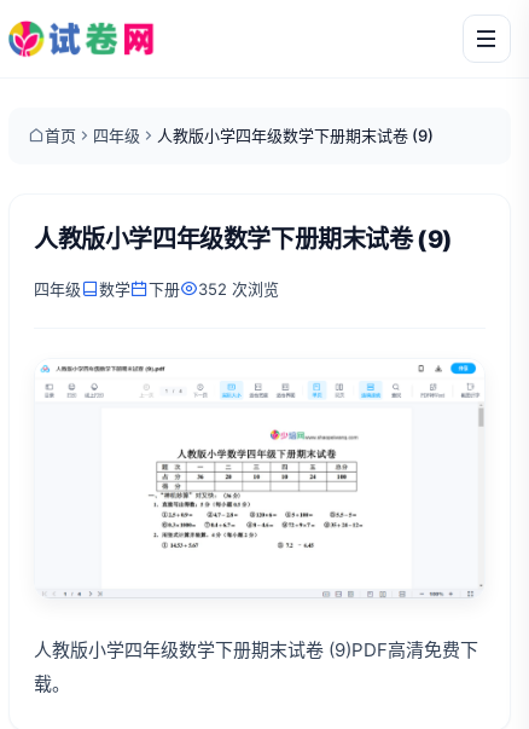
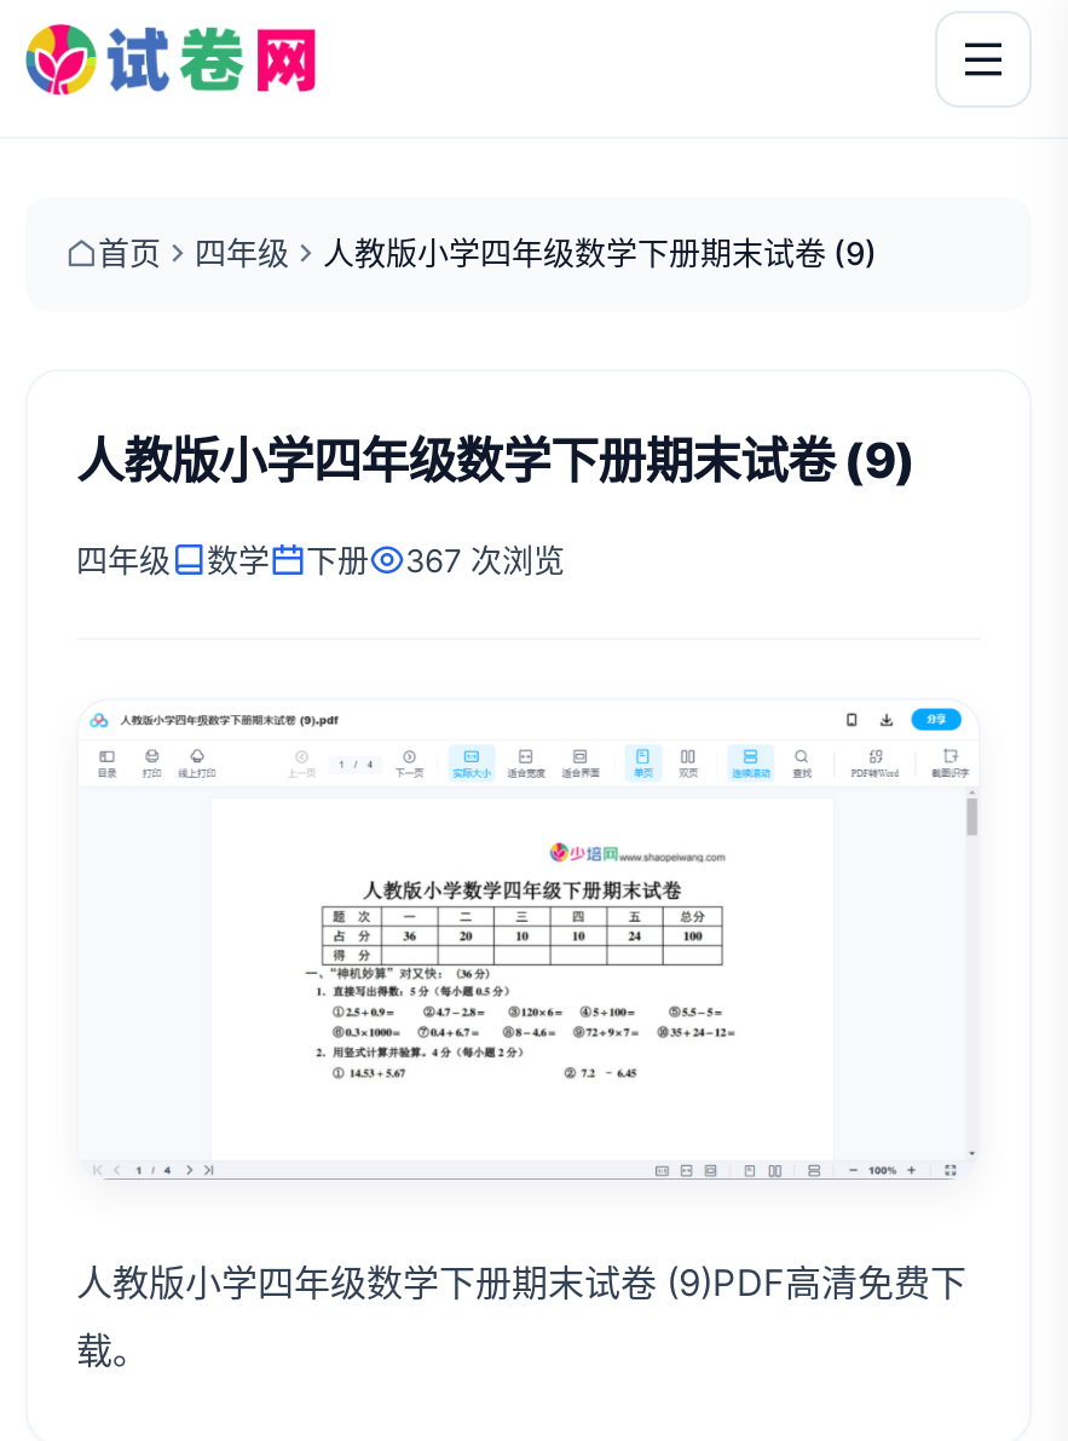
[34,279,279,298] 四年级 数学 下册 352 次浏览 -> [76,540,565,578] 四年级 数学 下册 367 次浏览

